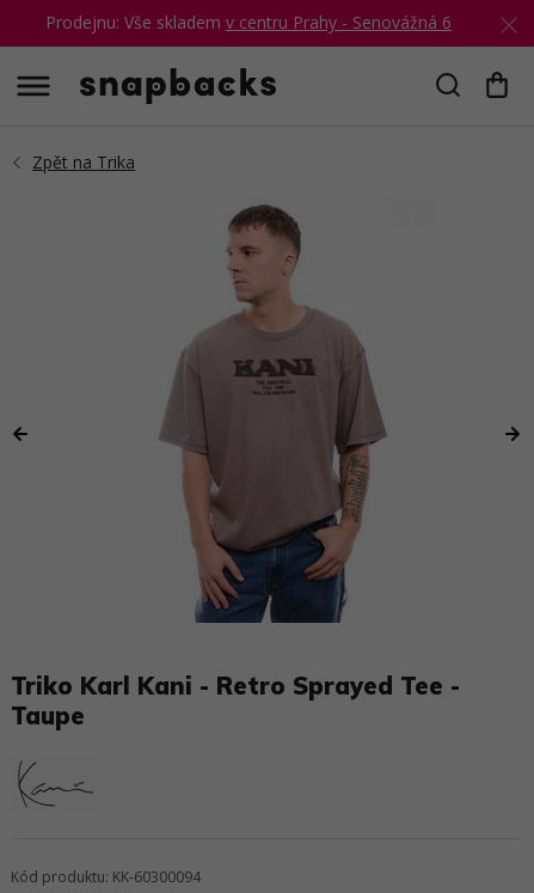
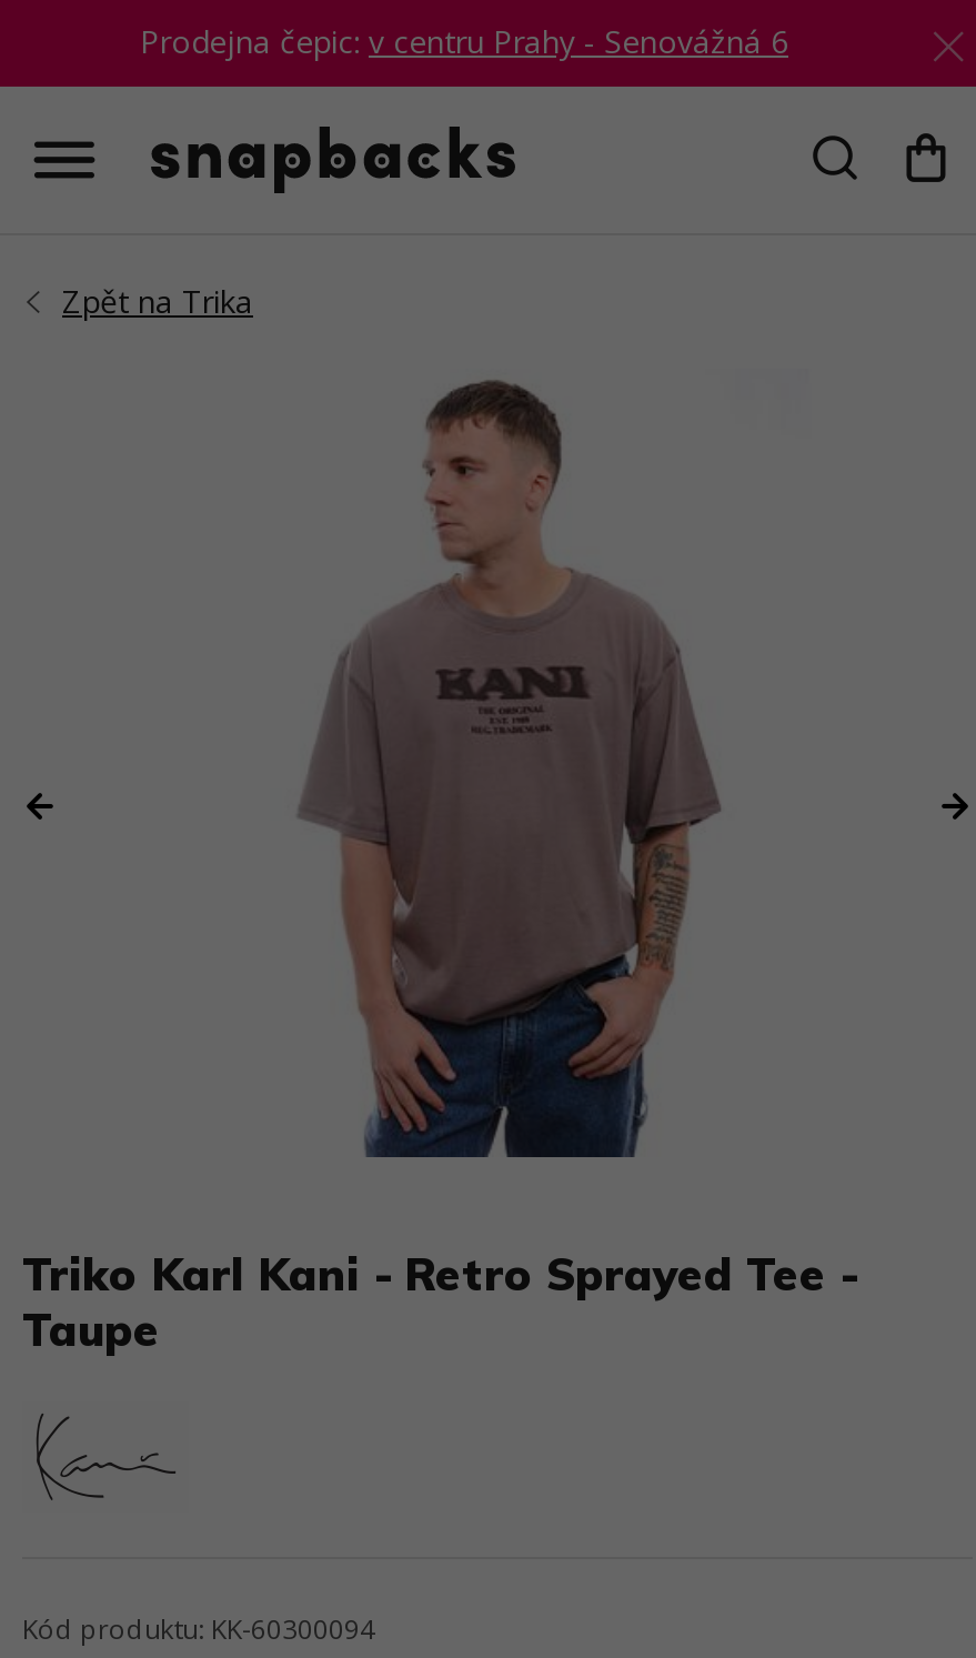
[45,11,452,33] Prodejnu: Vše skladem v centru Prahy - Senovážná 6 -> [140,20,788,62] Prodejna čepic: v centru Prahy - Senovážná 6

